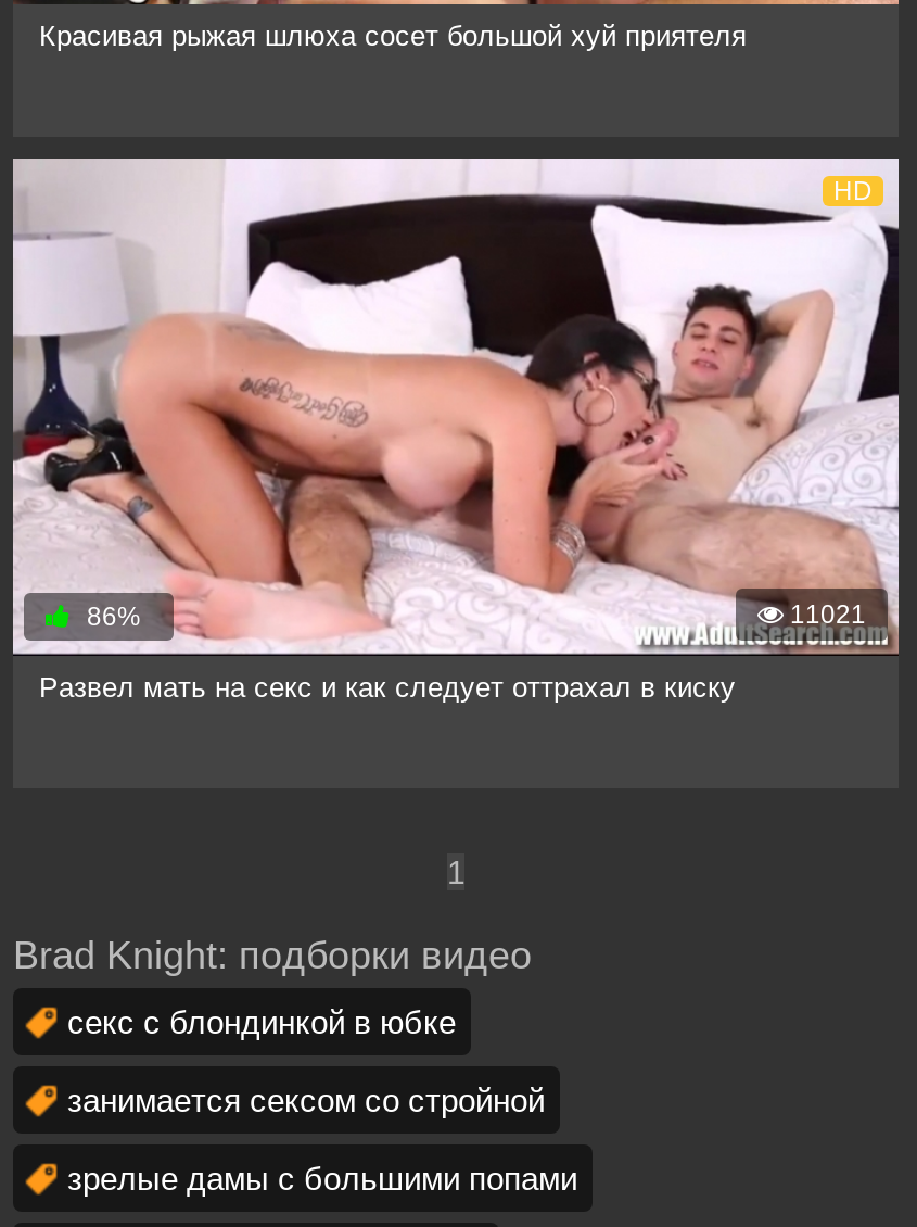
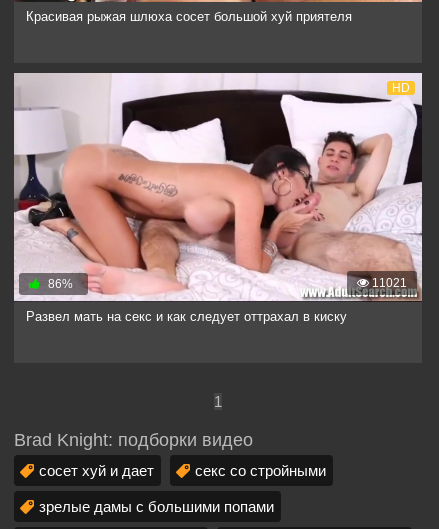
[67,1003,545,1118] секс с блондинкой в юбке | занимается сексом со стройной -> [39,462,326,479] сосет хуй и дает | секс со стройными

